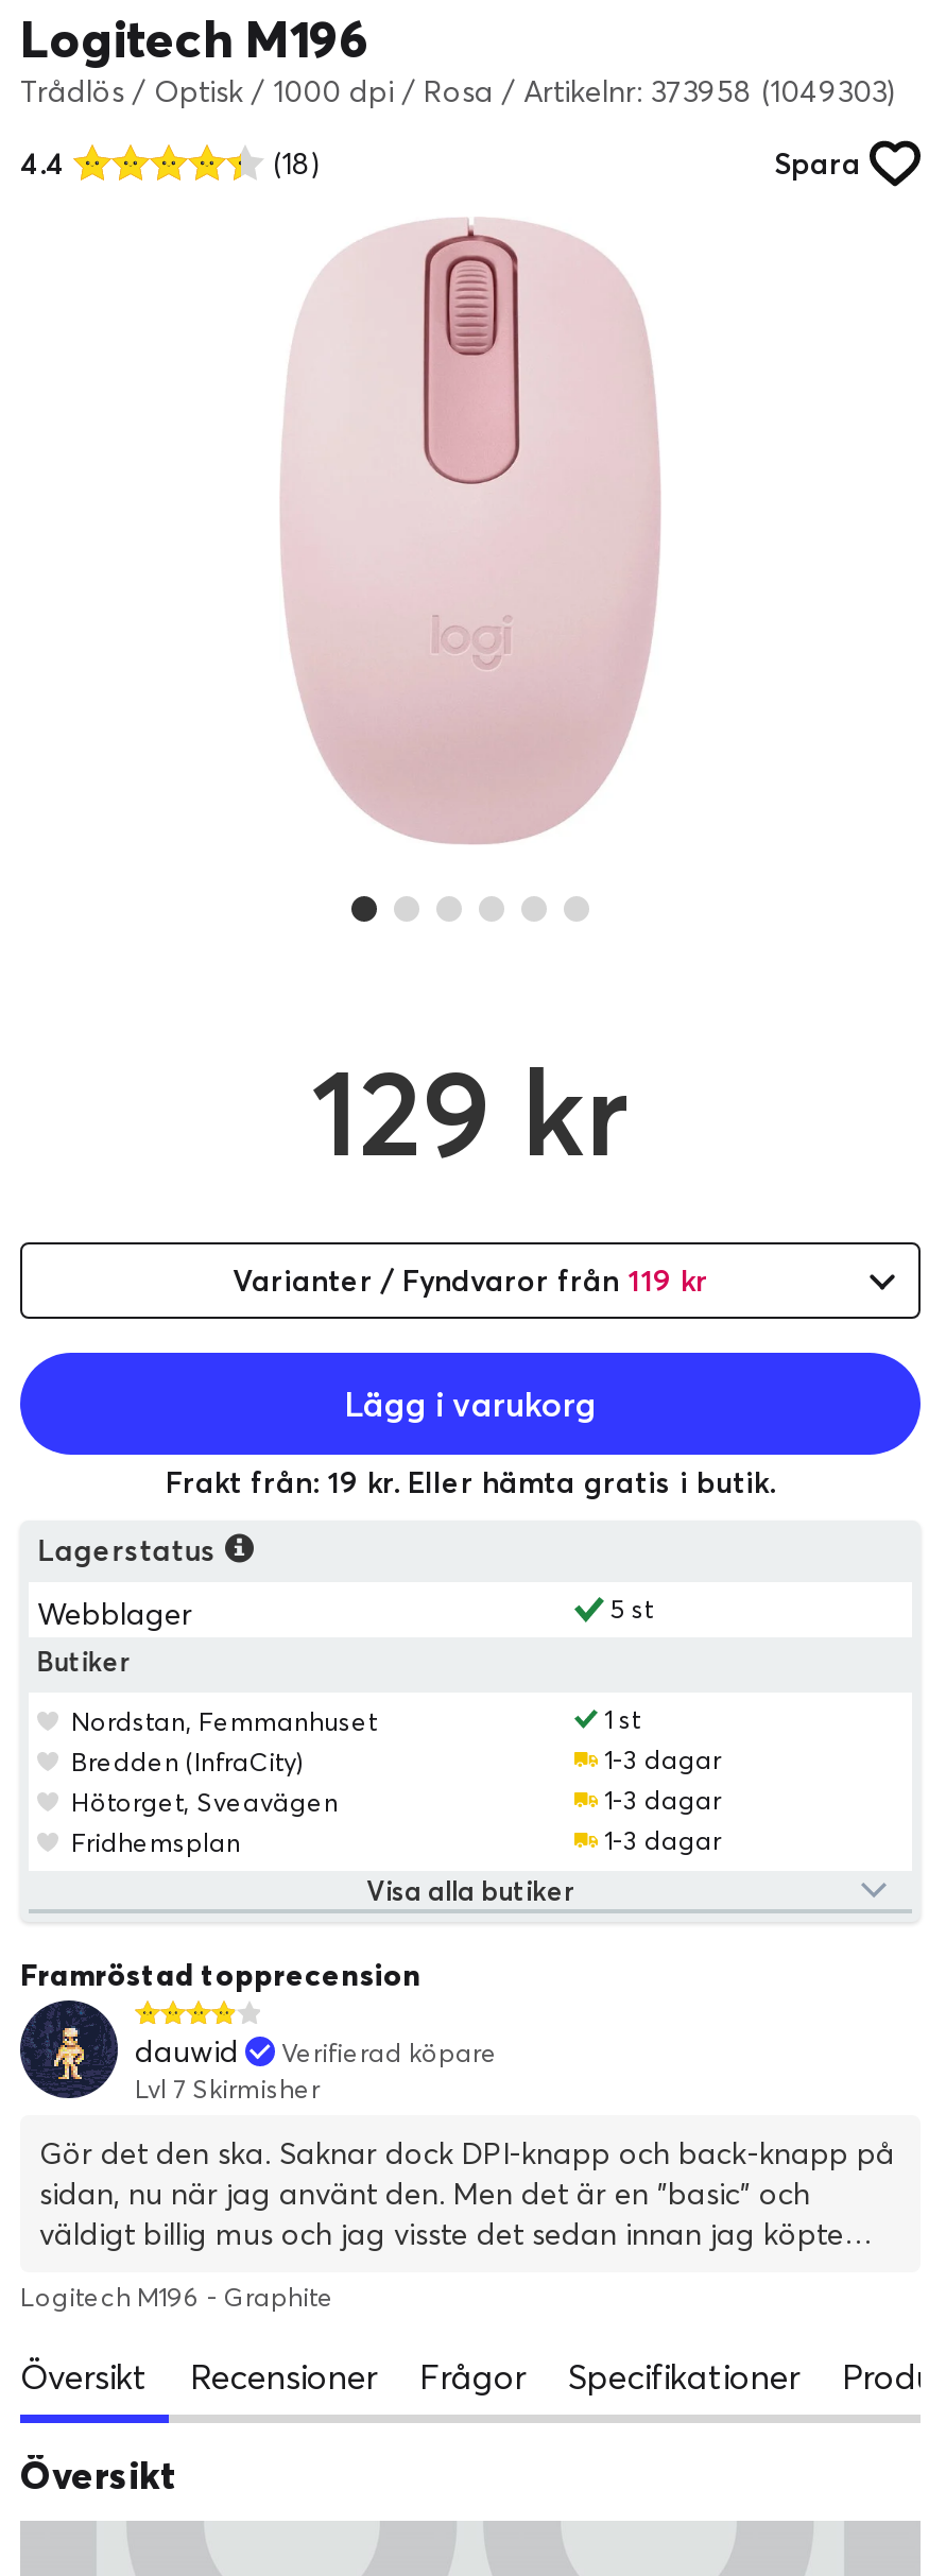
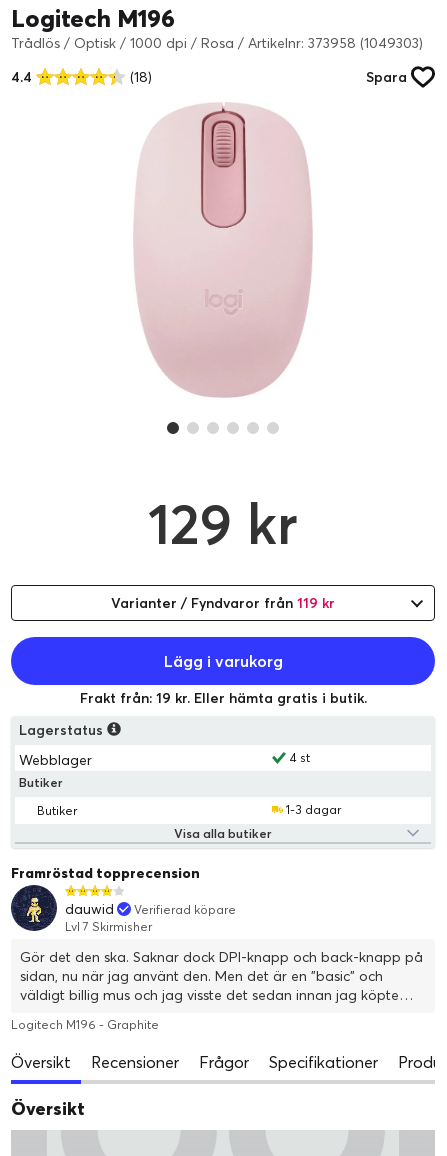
[610,1592,653,1624] 5 st -> [289,750,310,765] 4 st
[71,1702,721,1857] Nordstan, Femmanhuset | 1 st | Bredden (InfraCity) | 1-3 dagar | Hötorget, Sveavägen | 1-3 dagar | Fridhemsplan -> [37,803,77,818] Butiker

